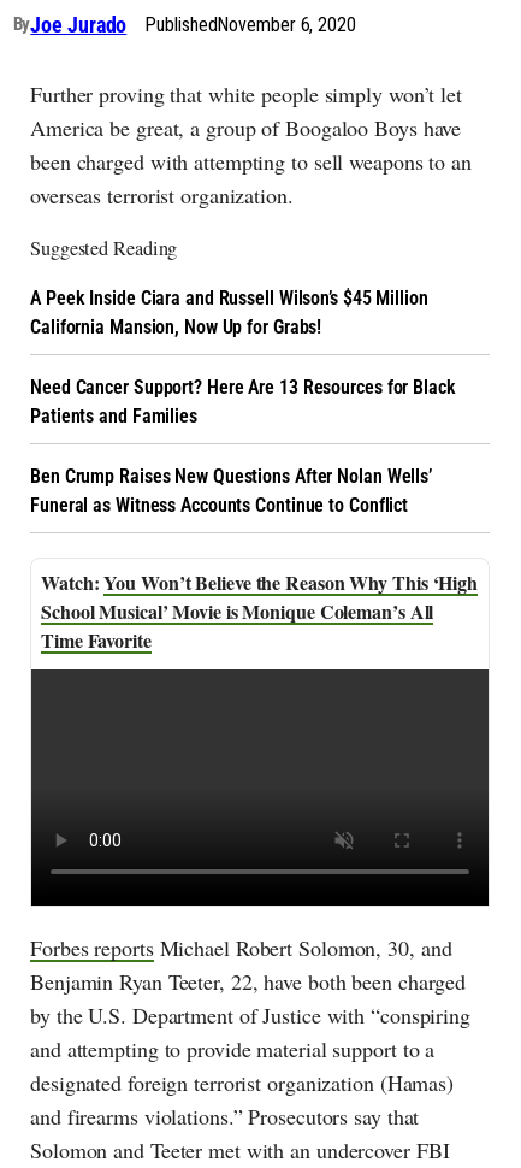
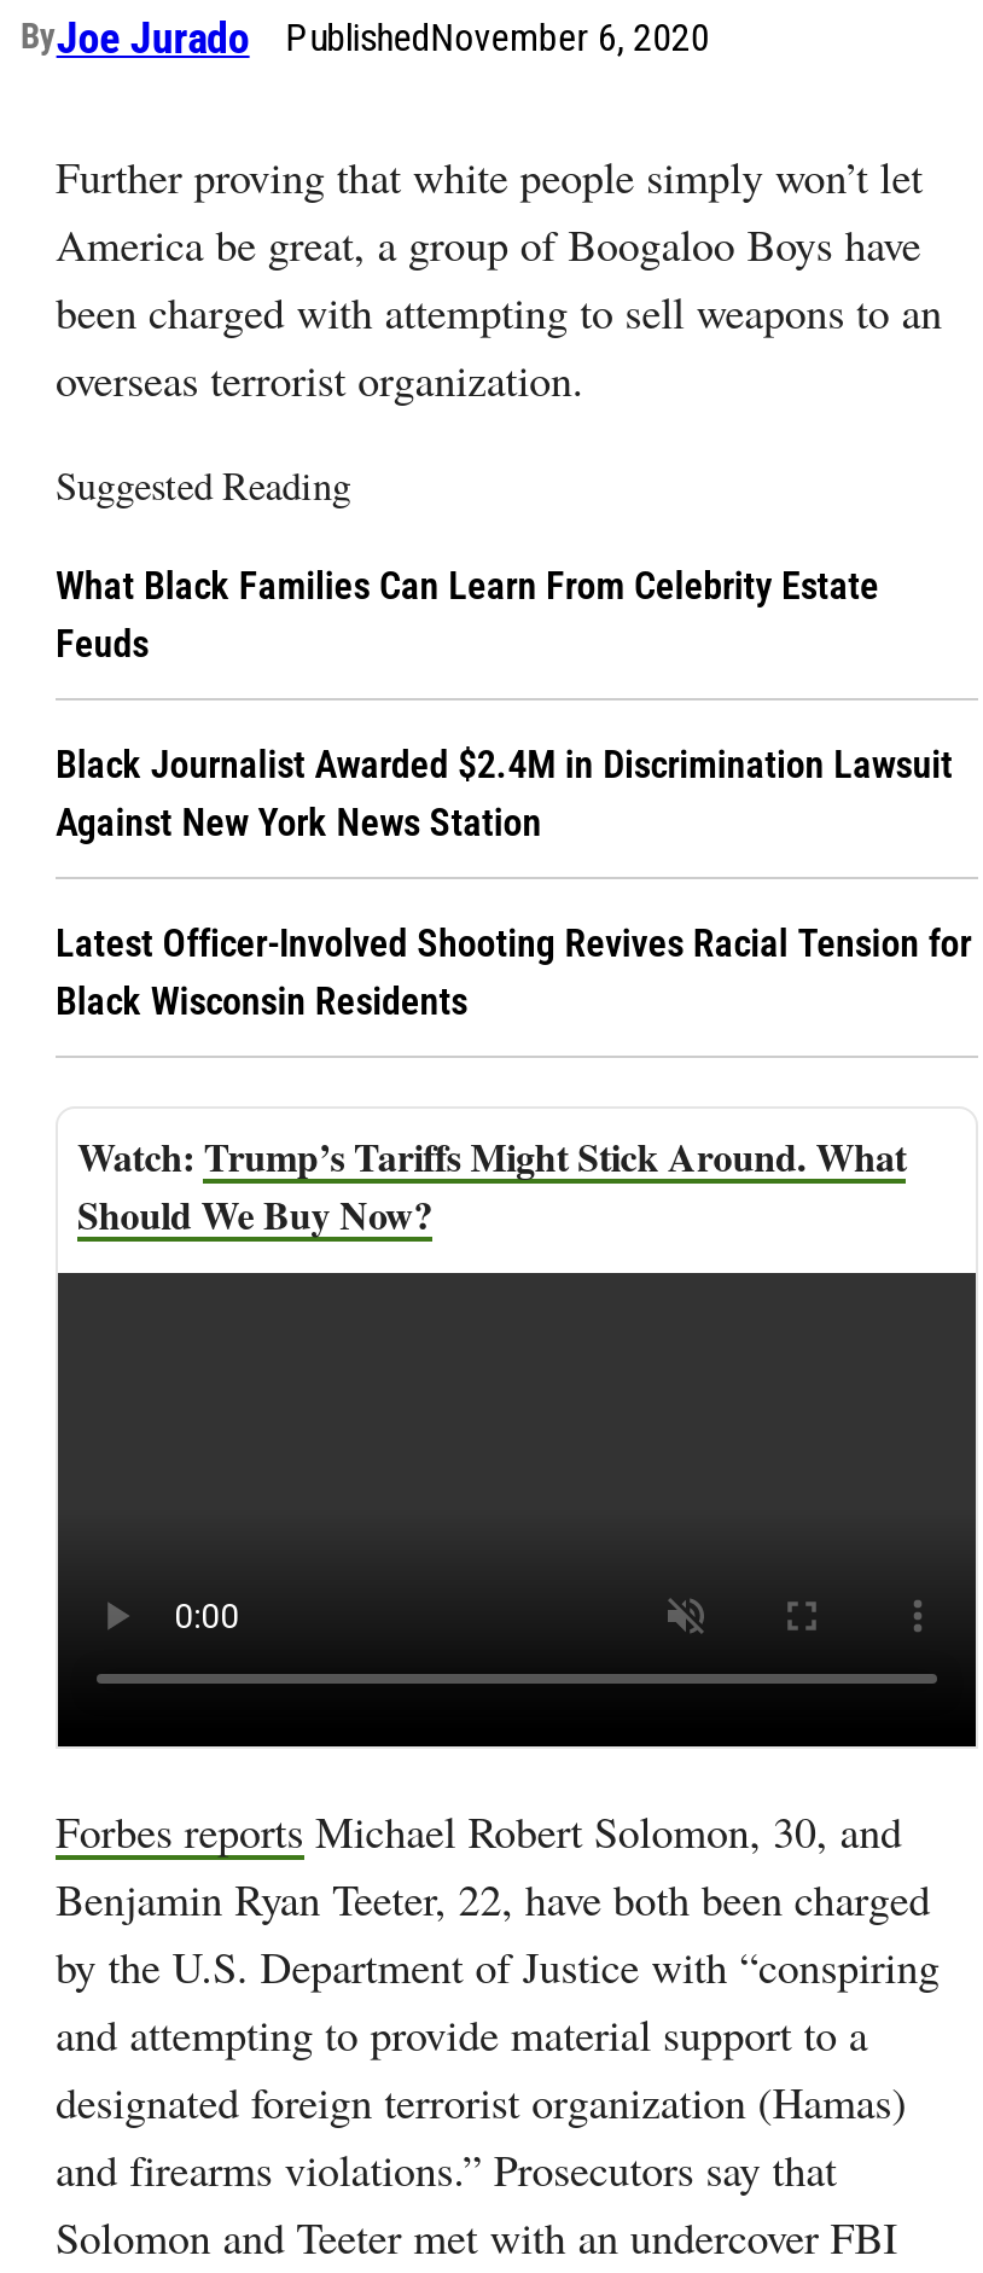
[30,287,428,339] A Peek Inside Ciara and Russell Wilson’s $45 Million | California Mansion, Now Up for Grabs! -> [56,563,879,667] What Black Families Can Learn From Celebrity Estate | Feuds
[30,376,456,428] Need Cancer Support? Here Are 13 Resources for Black | Patients and Families -> [56,742,953,846] Black Journalist Awarded $2.4M in Discrimination Lawsuit | Against New York News Station
[30,465,432,517] Ben Crump Raises New Questions After Nolan Wells’ | Funeral as Witness Accounts Continue to Conflict -> [56,921,971,1025] Latest Officer-Involved Shooting Revives Racial Tension for | Black Wisconsin Residents
[41,569,478,654] You Won’t Believe the Reason Why This ‘High | School Musical’ Movie is Monique Coleman’s All | Time Favorite -> [77,1129,906,1242] Trump’s Tariffs Might Stick Around. What | Should We Buy Now?

